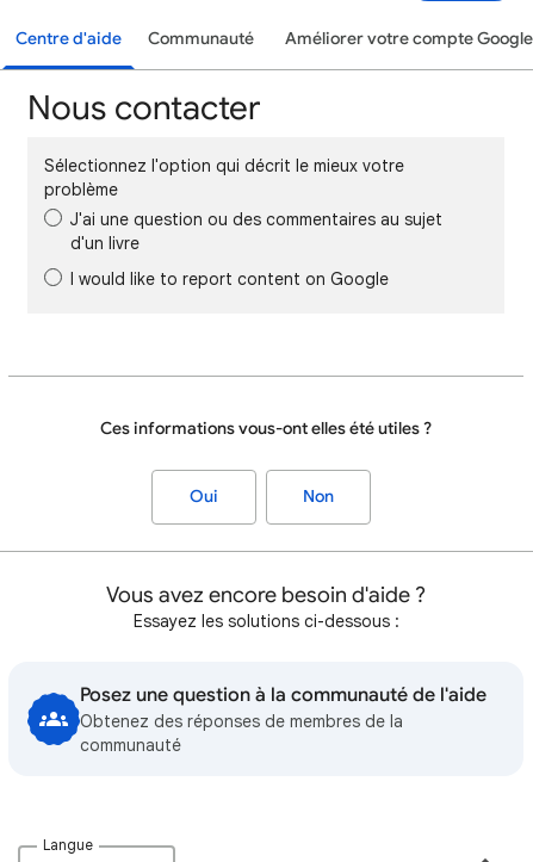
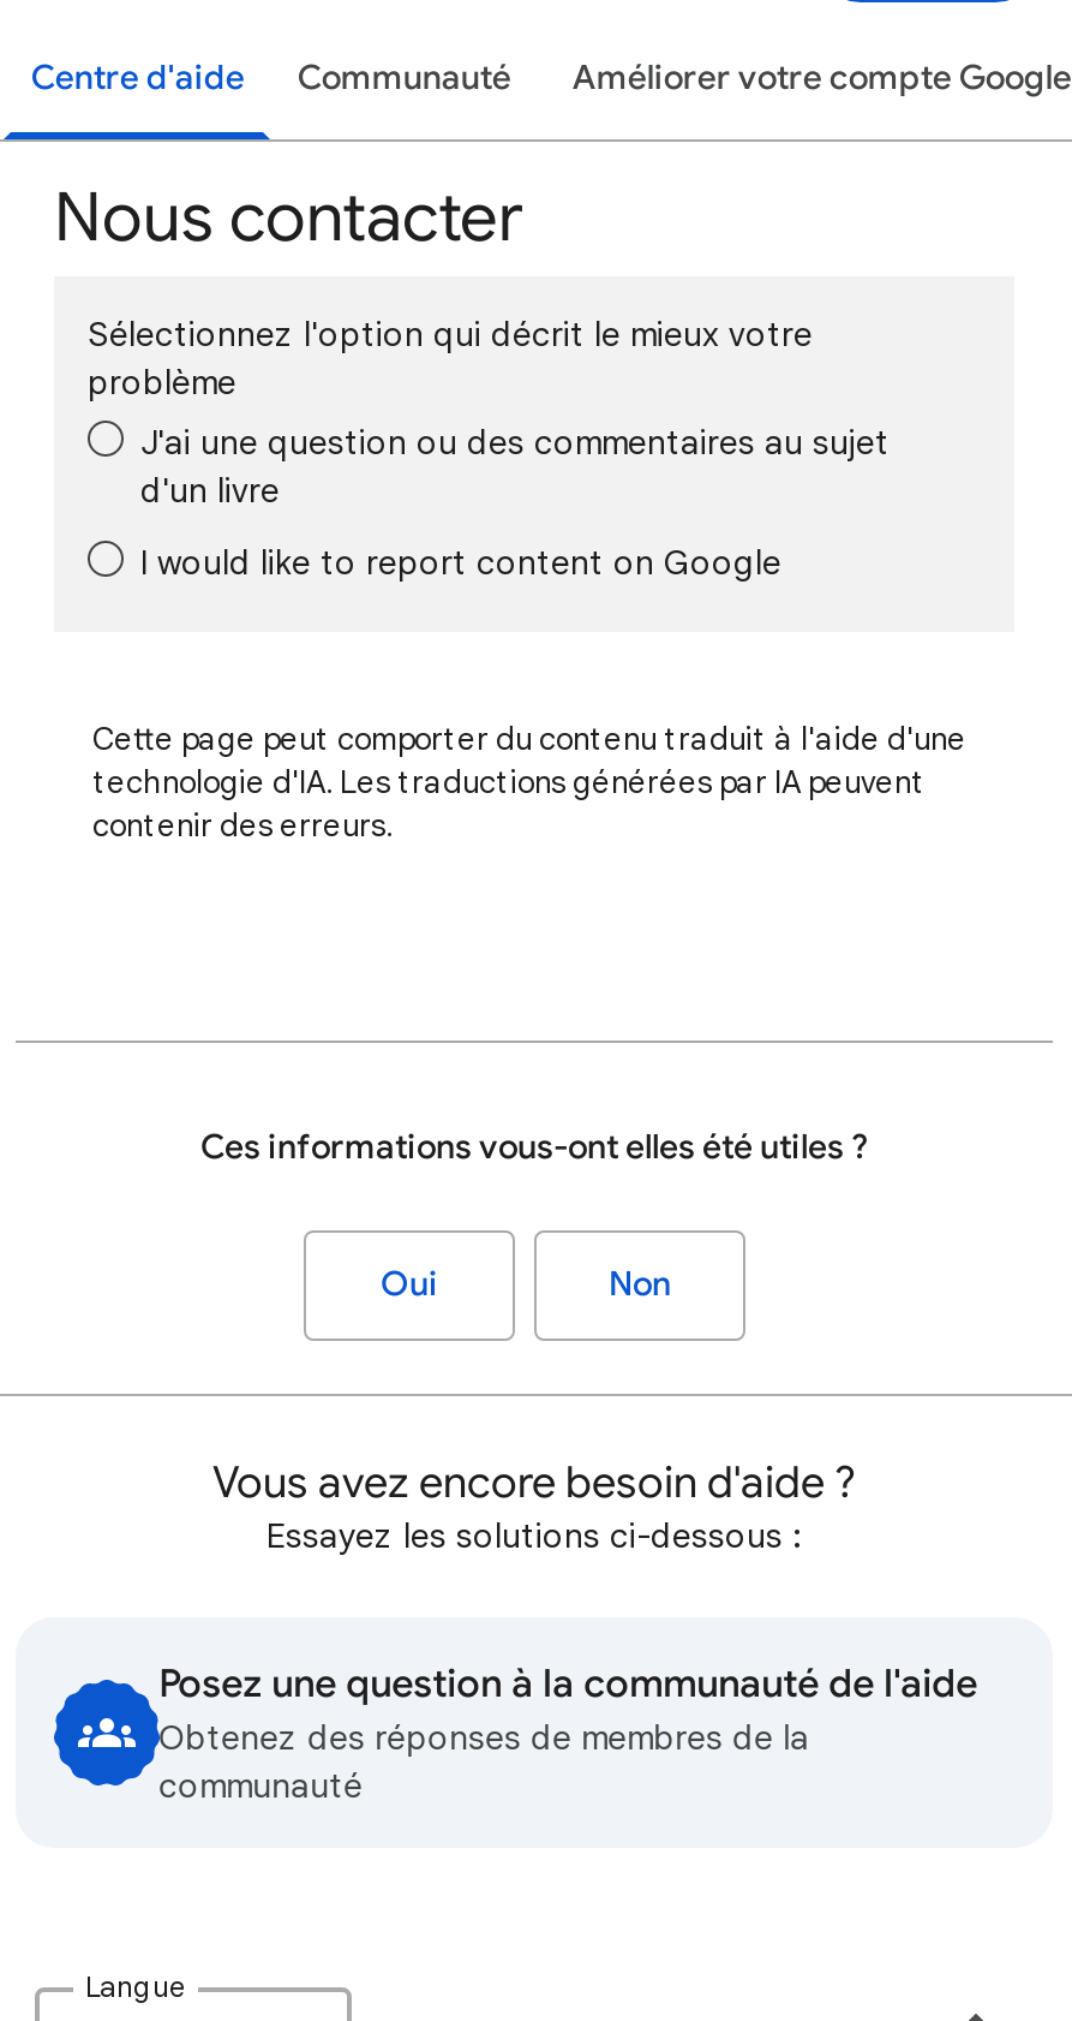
none -> [92,719,966,846] Cette page peut comporter du contenu traduit à l'aide d'une | technologie d'IA. Les traductions générées par IA peuvent | contenir des erreurs.

